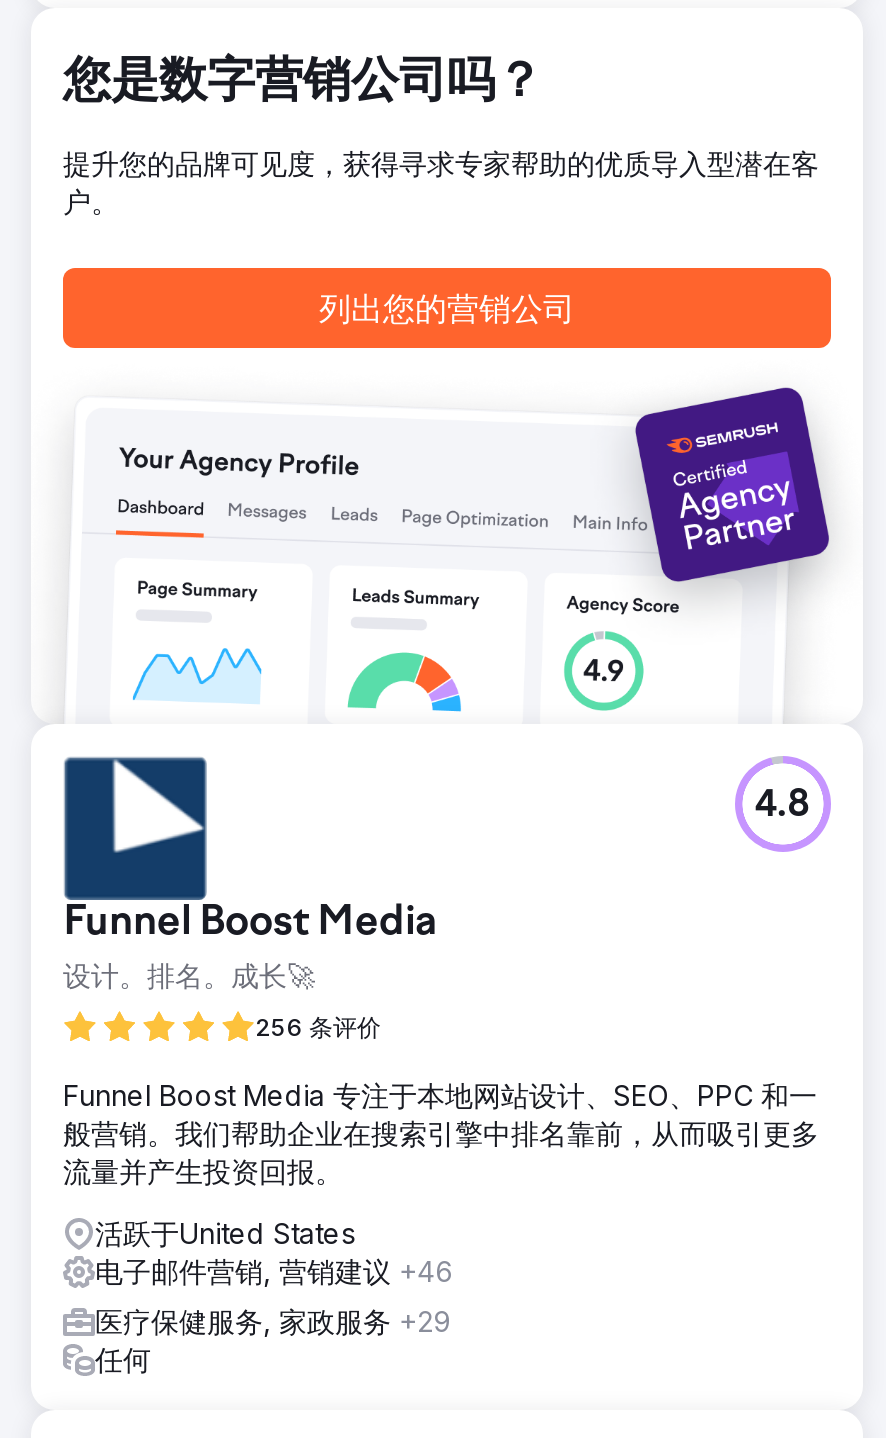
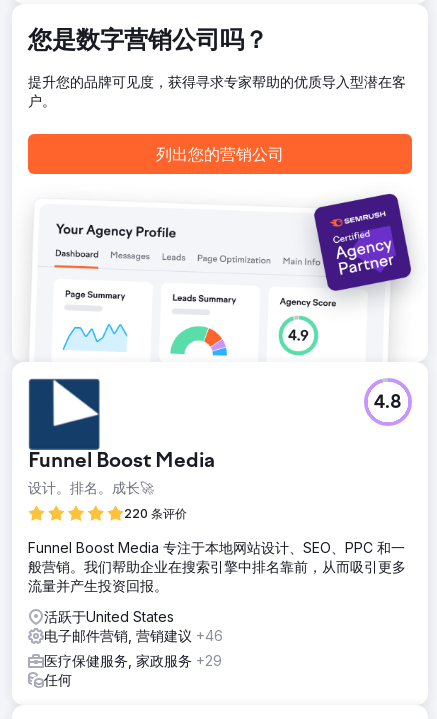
[255,1011,381,1041] 256 条评价 -> [124,506,187,521] 220 条评价

